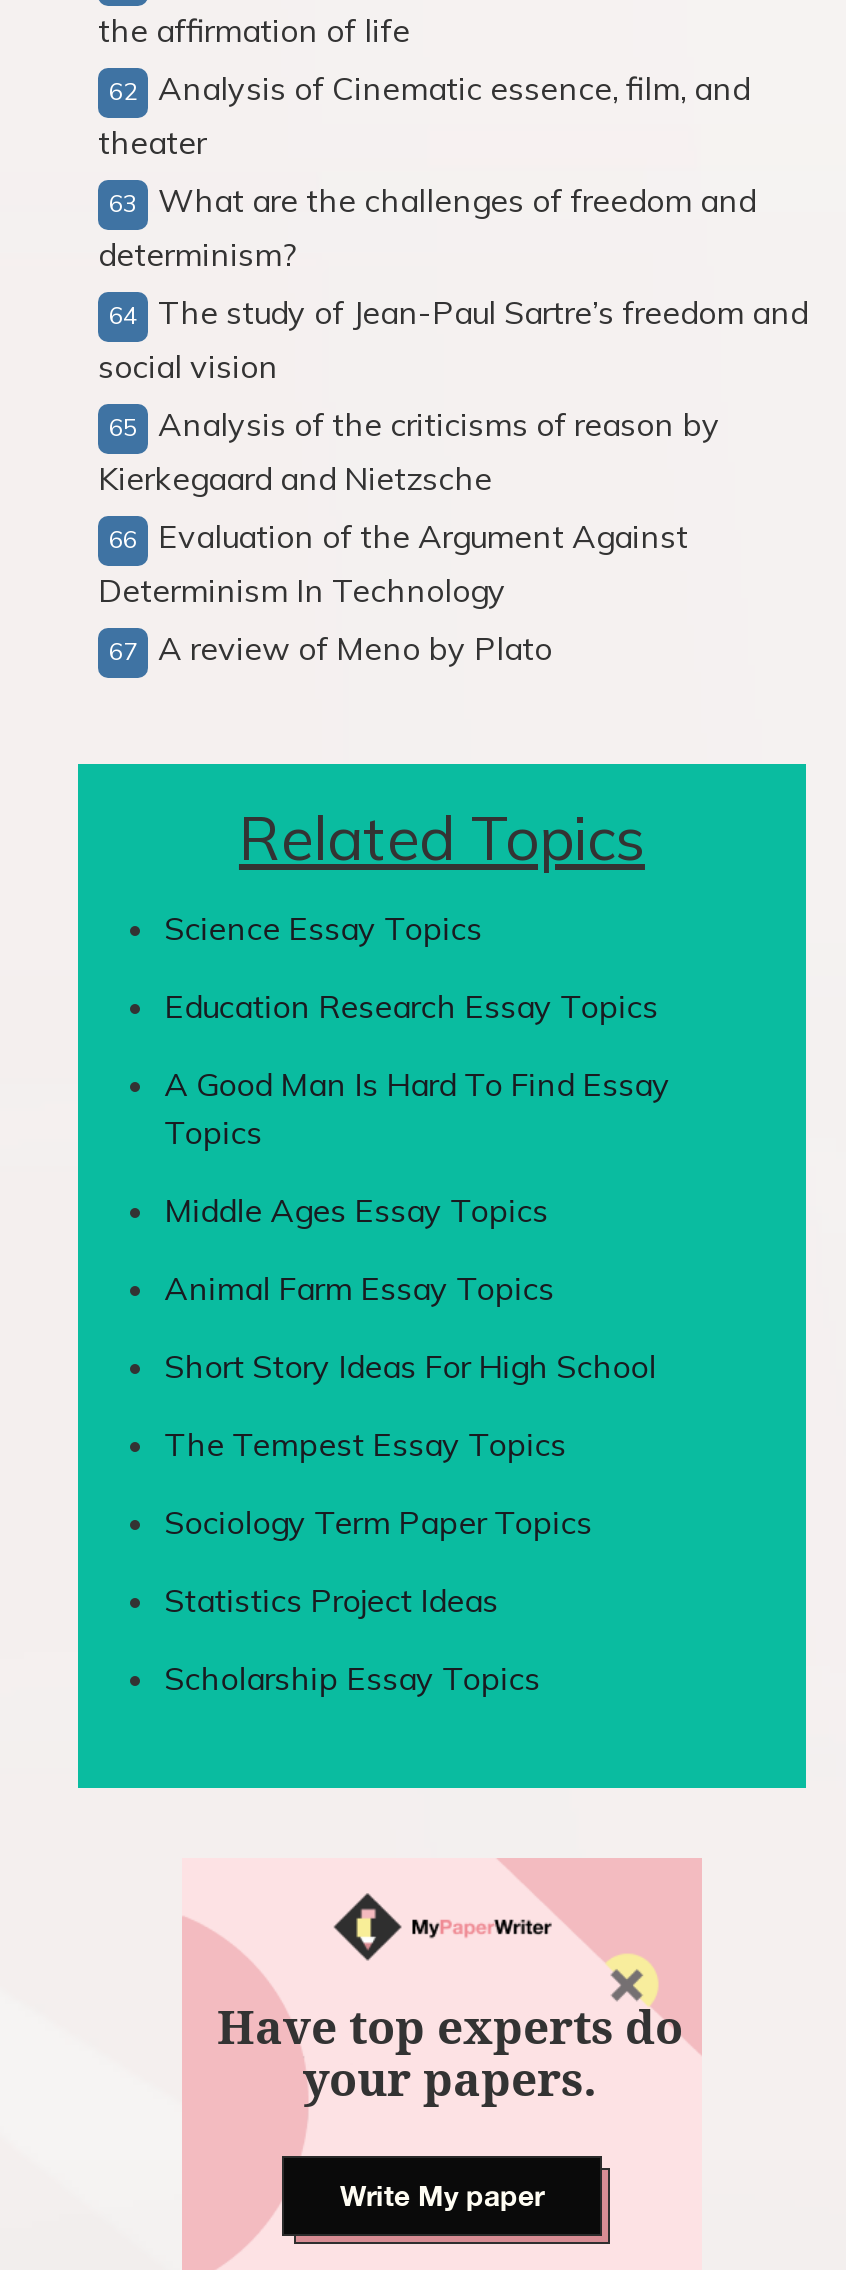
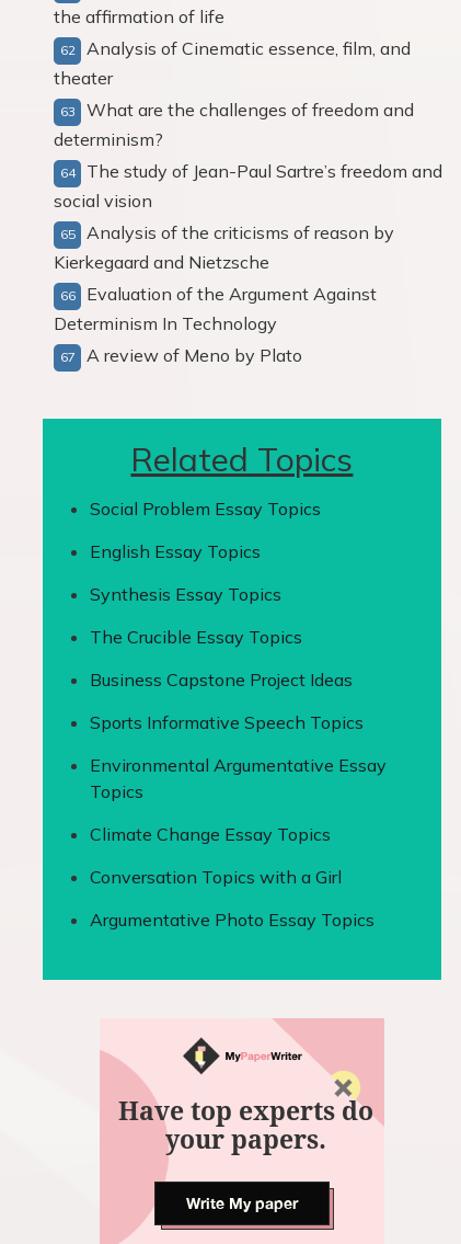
[164,908,670,1104] Science Essay Topics | Education Research Essay Topics | A Good Man Is Hard To Find Essay -> [90,498,387,776] Social Problem Essay Topics | English Essay Topics | Synthesis Essay Topics | The Crucible Essay Topics | Business Capstone Project Ideas | Sports Informative Speech Topics | Environmental Argumentative Essay
moved [164,1112,262,1152] -> [90,780,144,802]: Topics
[164,1190,656,1698] Middle Ages Essay Topics | Animal Farm Essay Topics | Short Story Ideas For High School | The Tempest Essay Topics | Sociology Term Paper Topics | Statistics Project Ideas | Scholarship Essay Topics -> [90,823,375,931] Climate Change Essay Topics | Conversation Topics with a Girl | Argumentative Photo Essay Topics

